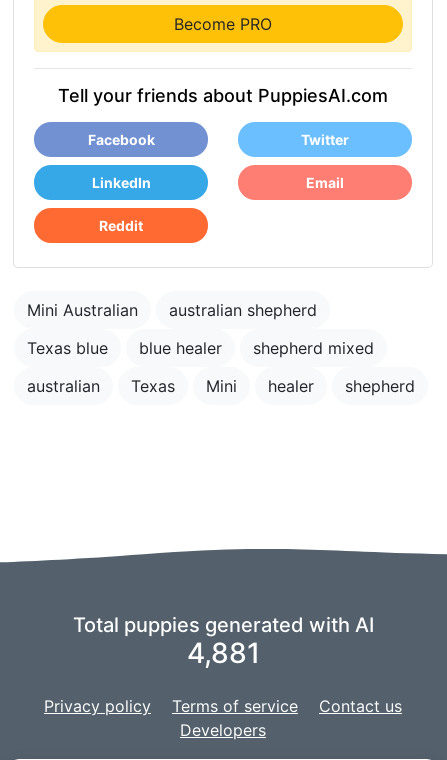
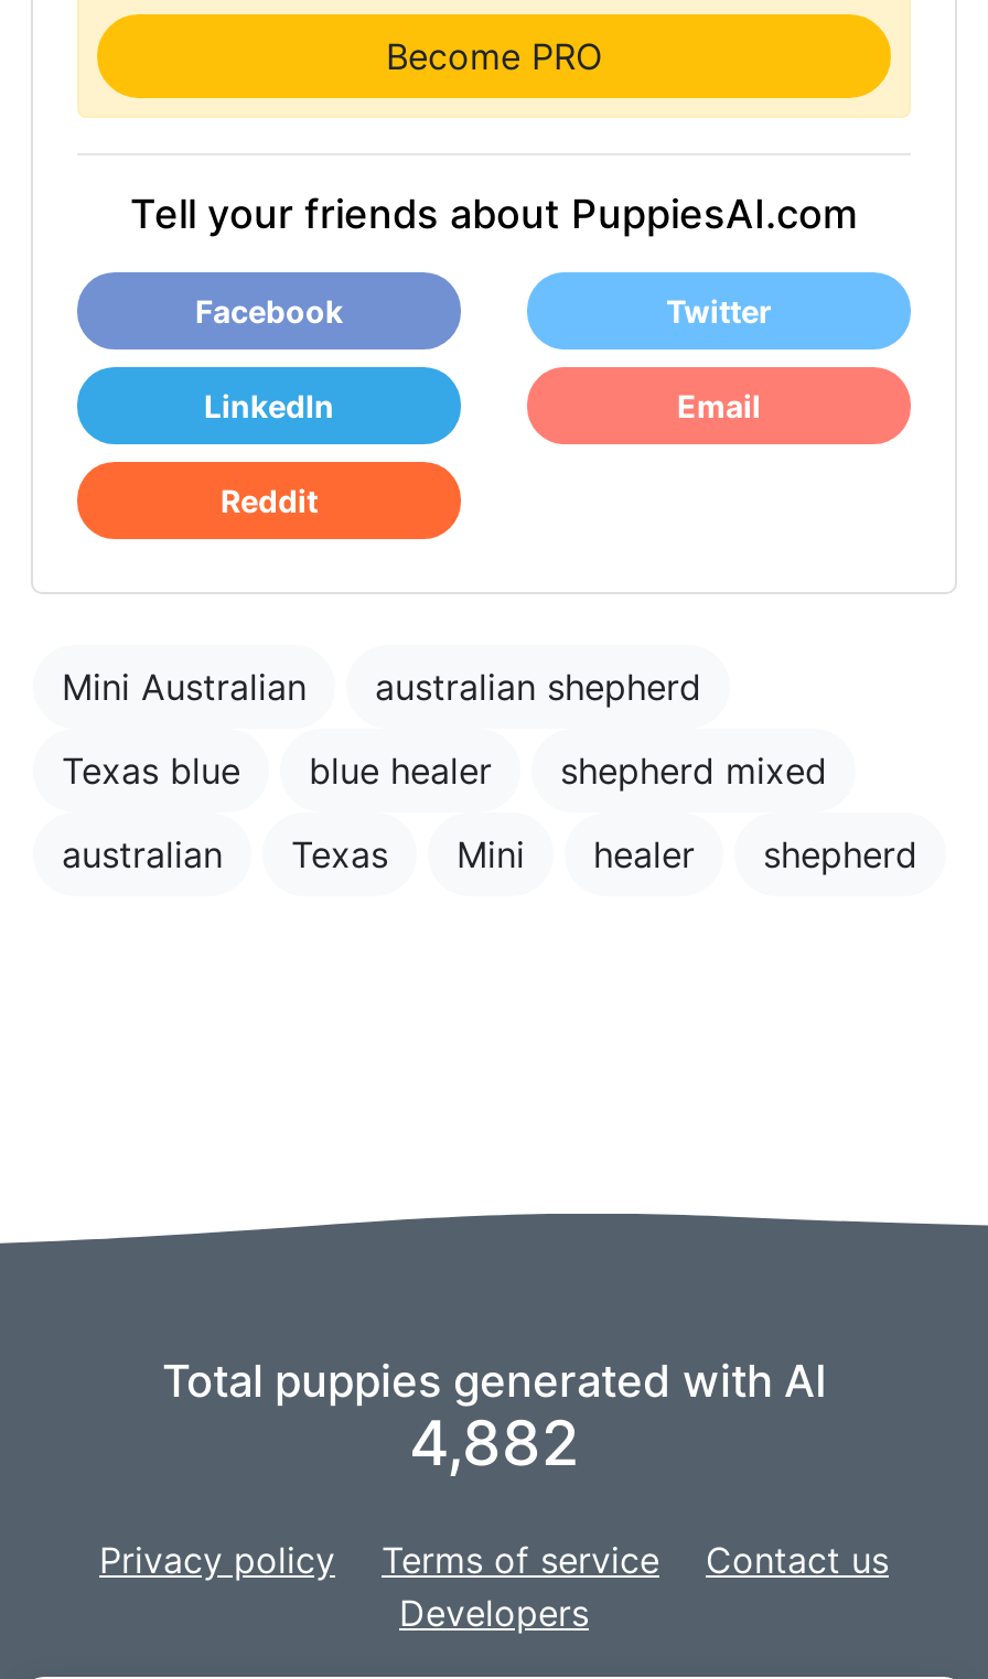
[186,636,259,670] 4,881 -> [409,1406,579,1481] 4,882

